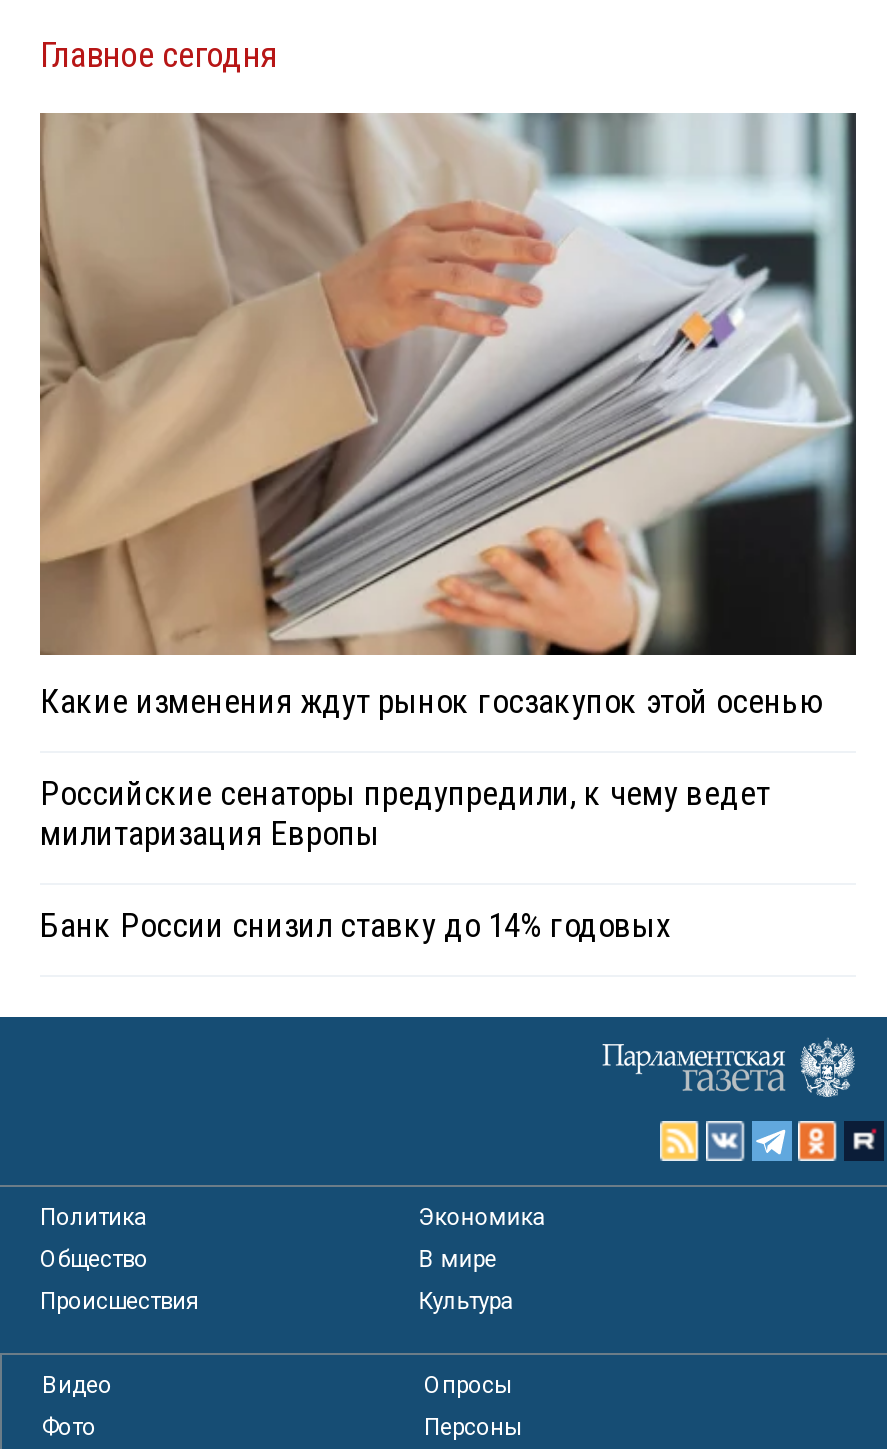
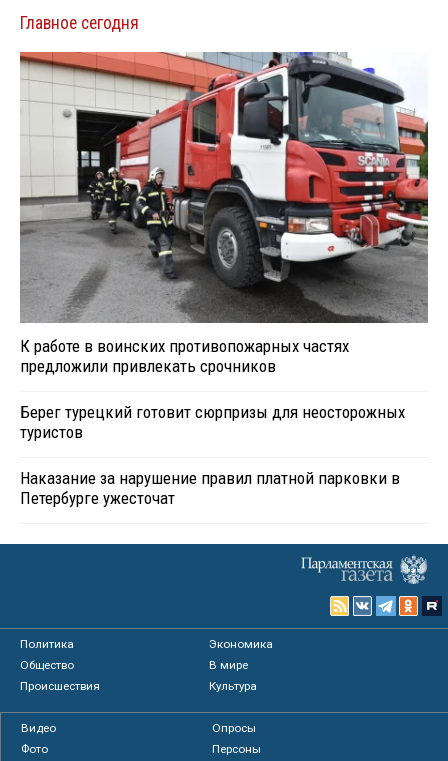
[40,111,858,720] [image] | Какие изменения ждут рынок госзакупок этой осенью -> [20,51,429,375] [image] | К работе в воинских противопожарных частях | предложили привлекать срочников
[40,772,770,852] Российские сенаторы предупредили, к чему ведет | милитаризация Европы -> [20,401,405,441] Берег турецкий готовит сюрпризы для неосторожных | туристов
[40,904,670,944] Банк России снизил ставку до 14% годовых -> [20,467,400,507] Наказание за нарушение правил платной парковки в | Петербурге ужесточат

